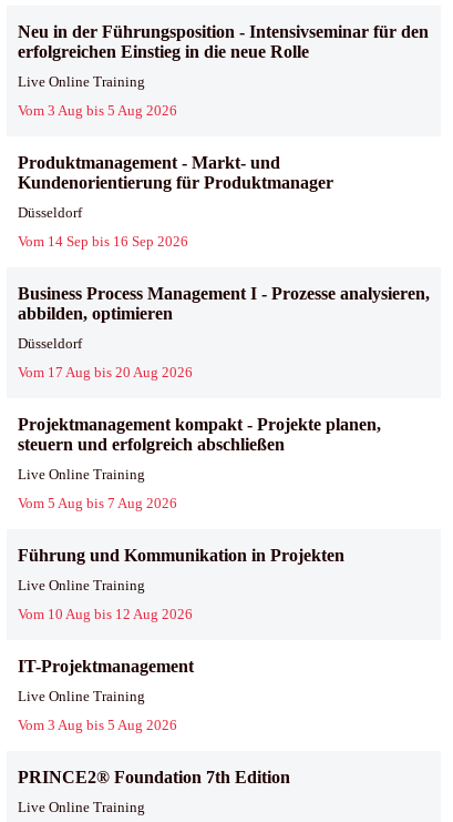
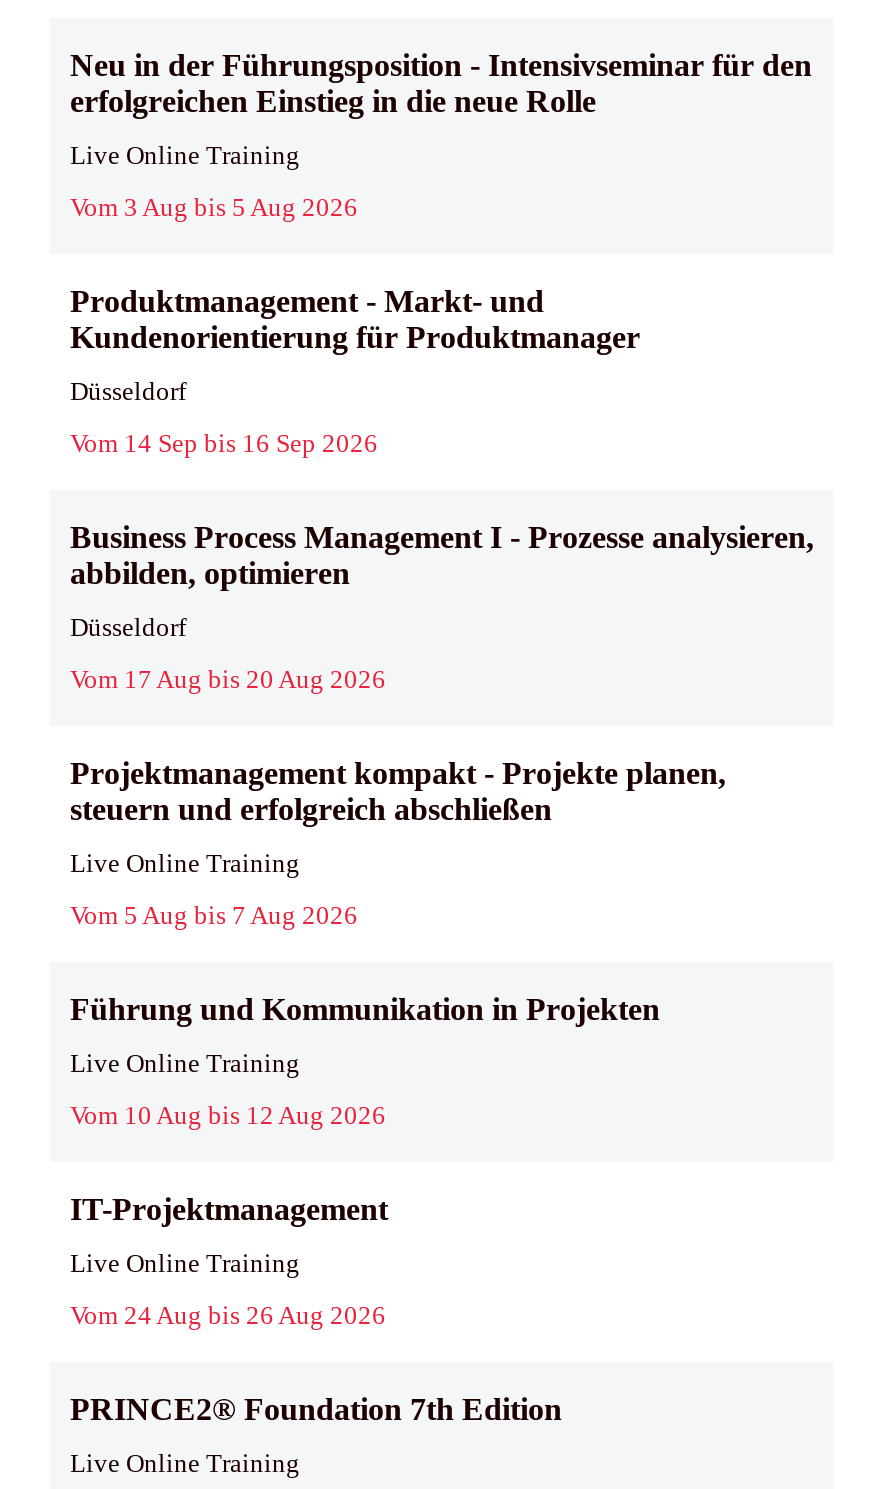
[18,716,177,733] Vom 3 Aug bis 5 Aug 2026 -> [70,1300,386,1330] Vom 24 Aug bis 26 Aug 2026

